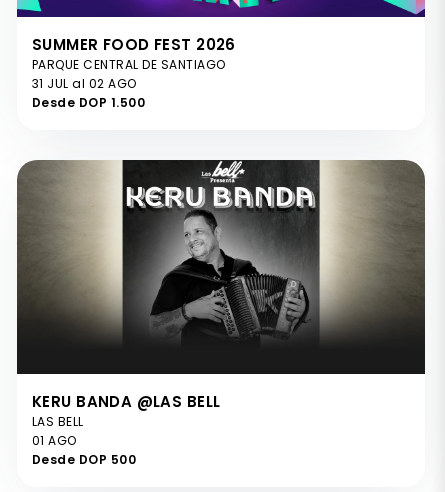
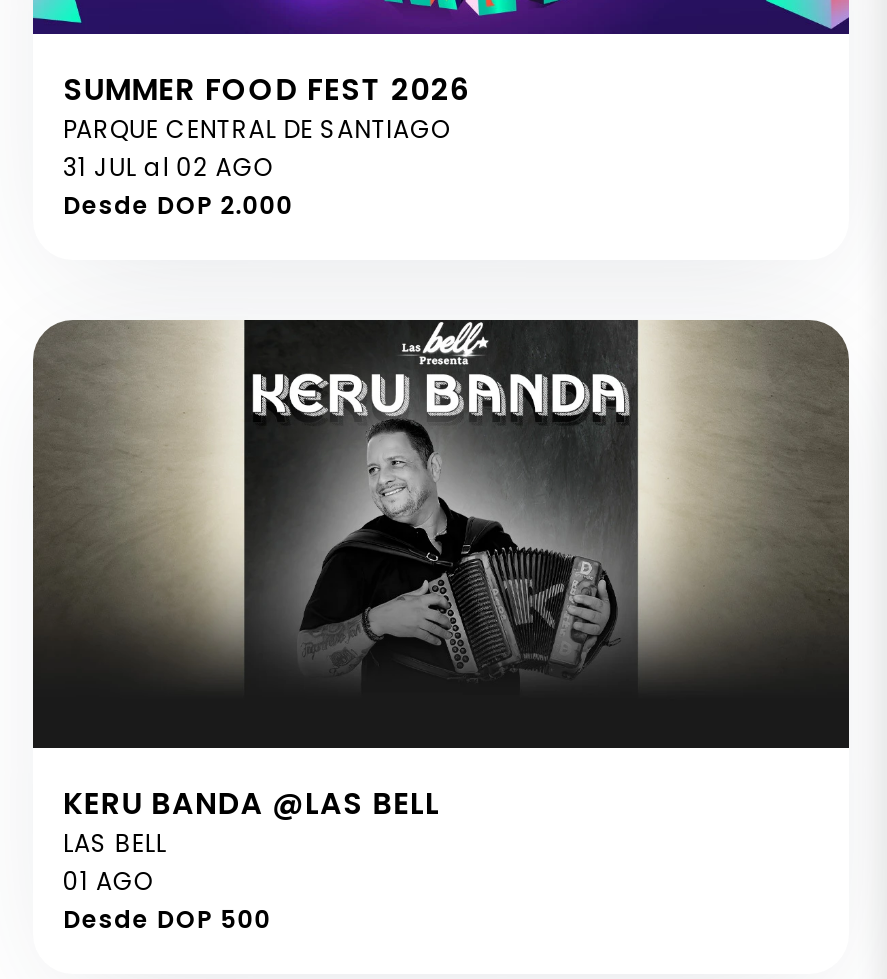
[32,93,145,110] Desde DOP 1.500 -> [63,187,293,221] Desde DOP 2.000

